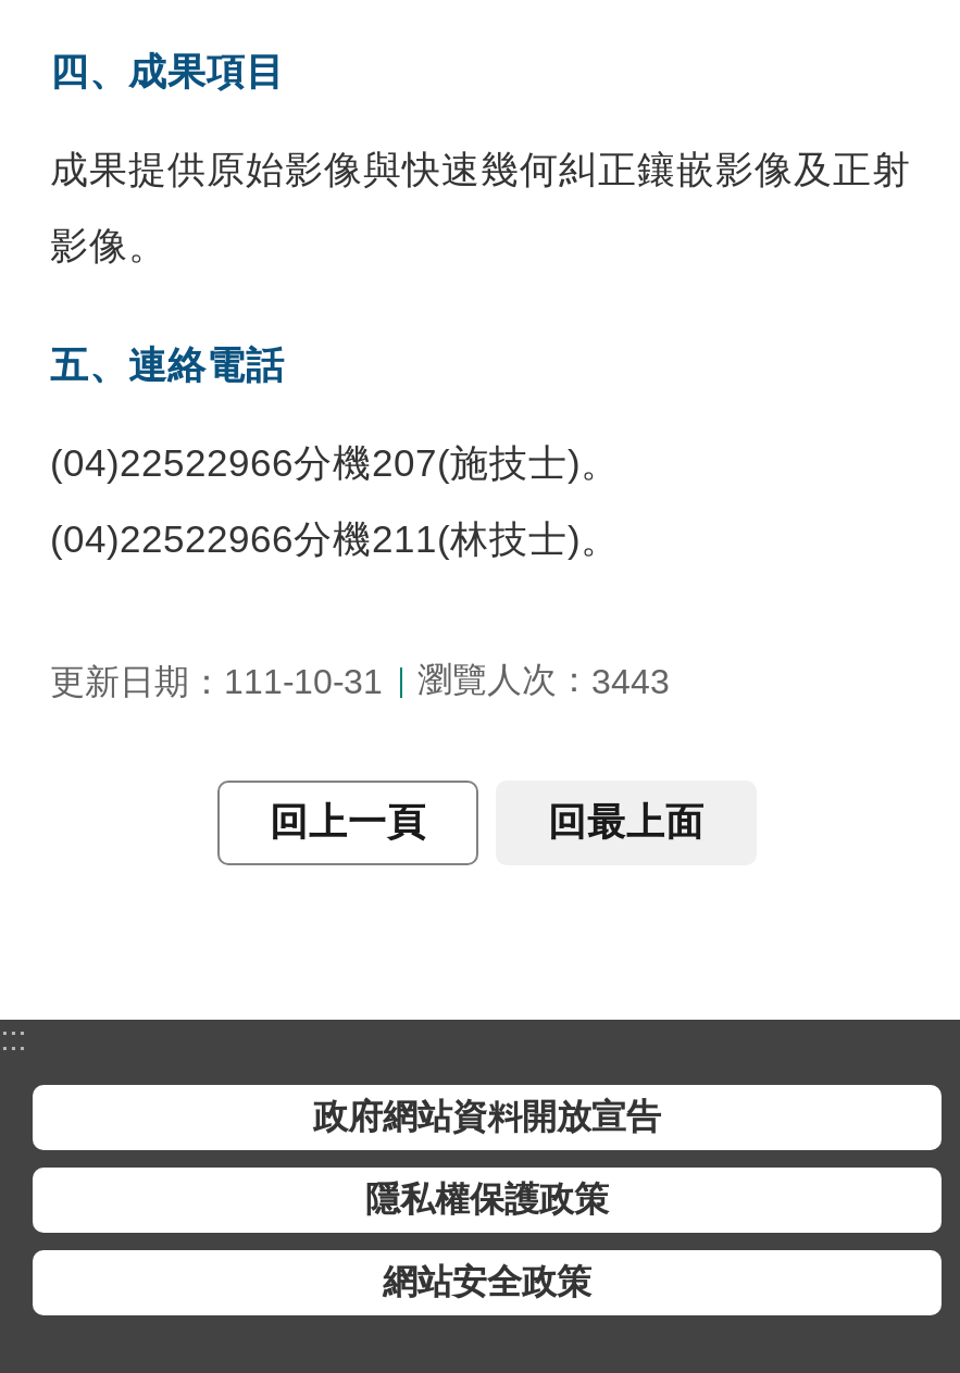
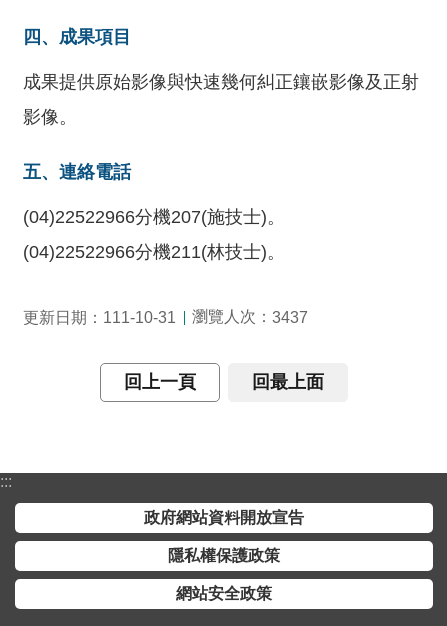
[50,662,670,701] 更新日期：111-10-31 瀏覽人次：3443 -> [23,308,308,326] 更新日期：111-10-31 瀏覽人次：3437

